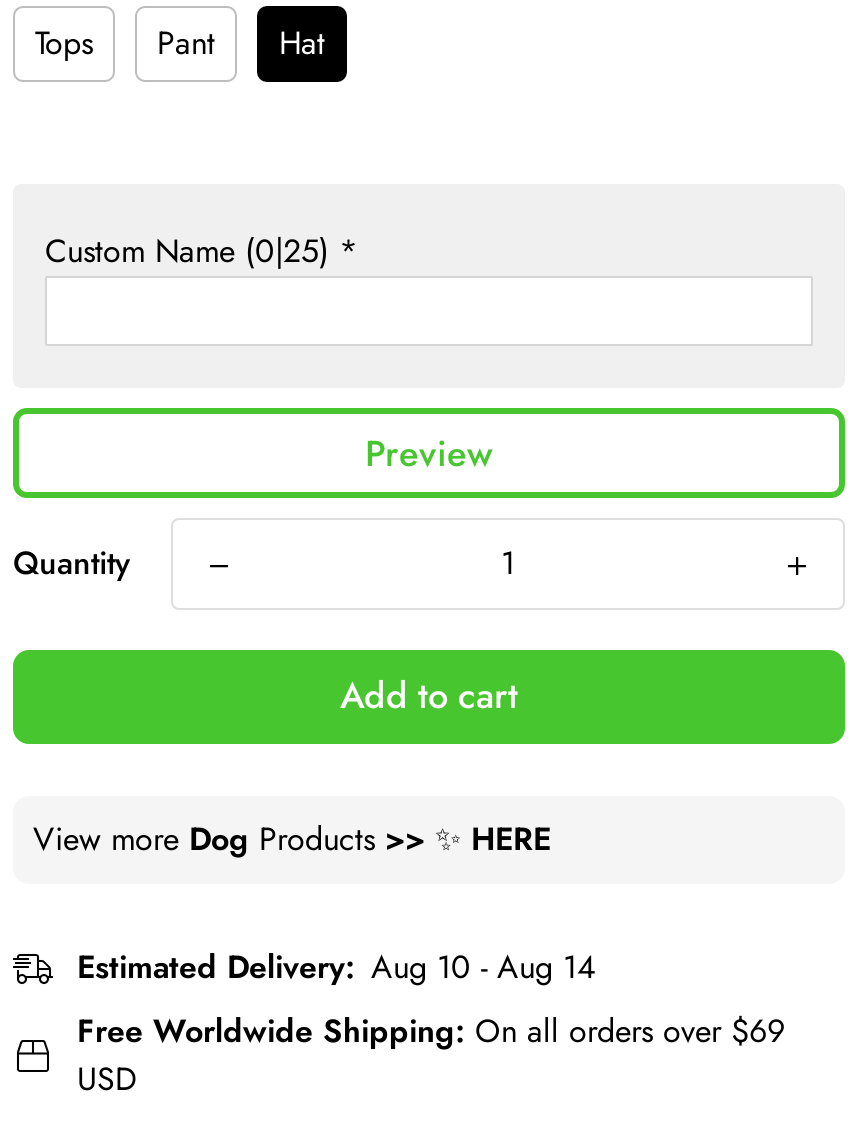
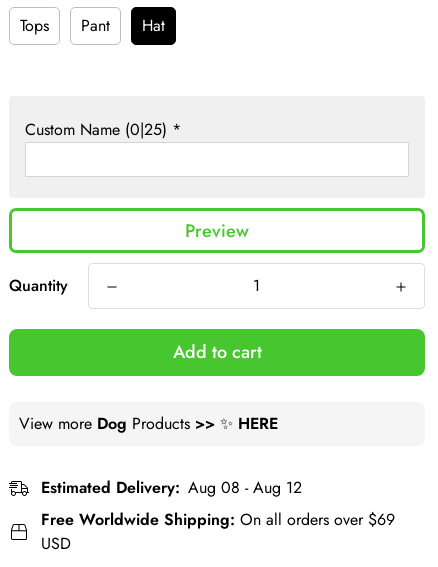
[77,945,595,991] Estimated Delivery: Aug 10 - Aug 14 -> [41,476,302,499] Estimated Delivery: Aug 08 - Aug 12

